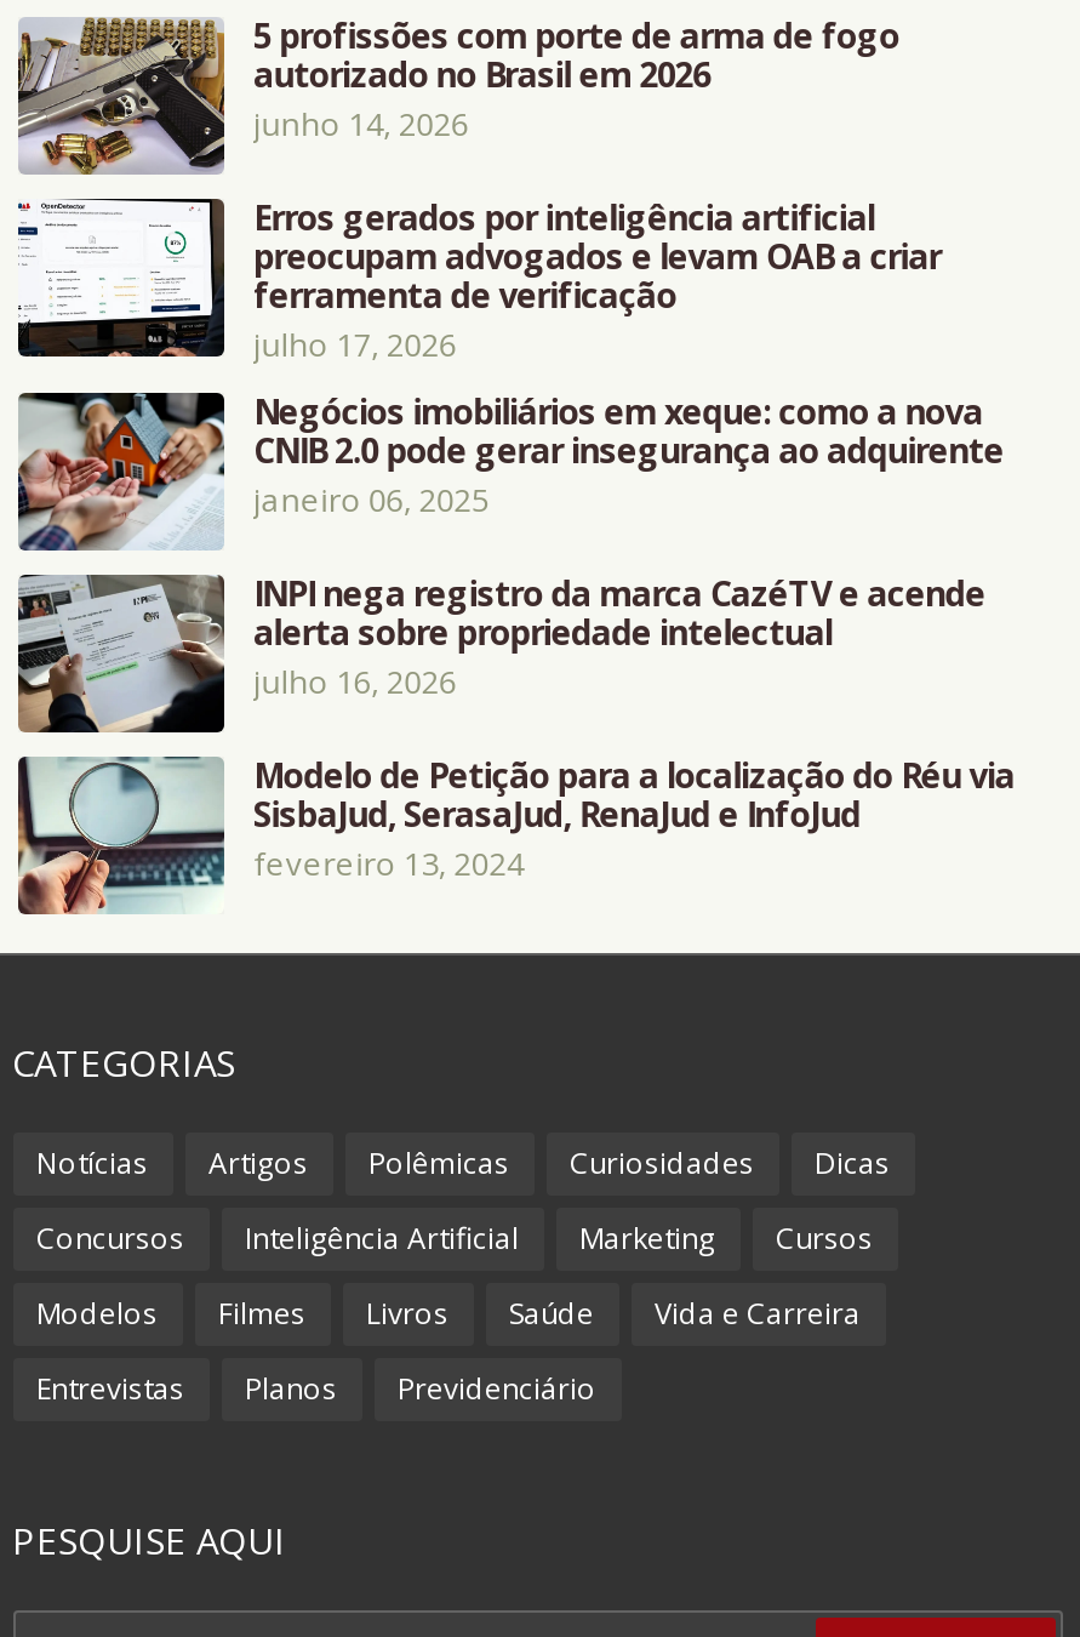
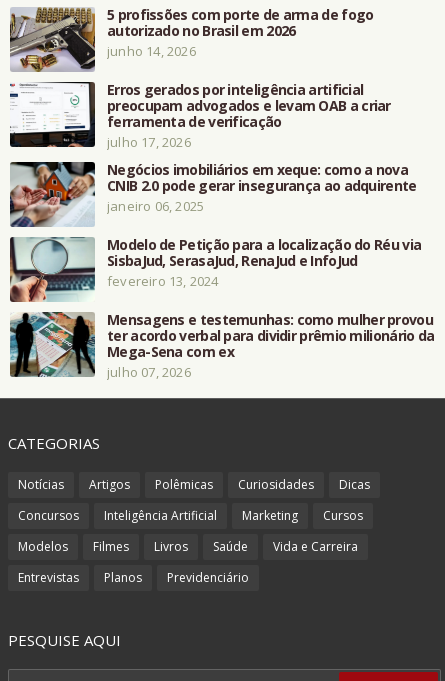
[18,569,985,735] [image] | INPI nega registro da marca CazéTV e acende | alerta sobre propriedade intelectual | julho 16, 2026 -> none
moved [253,751,1015,885] -> [107,235,421,290]: Modelo de Petição para a localização do Réu via | SisbaJud, SerasaJud, RenaJud e InfoJud | fevereiro 13, 2024
none -> [9,310,434,382] [image] | Mensagens e testemunhas: como mulher provou | ter acordo verbal para dividir prêmio milionário da | Mega-Sena com ex | julho 07, 2026

